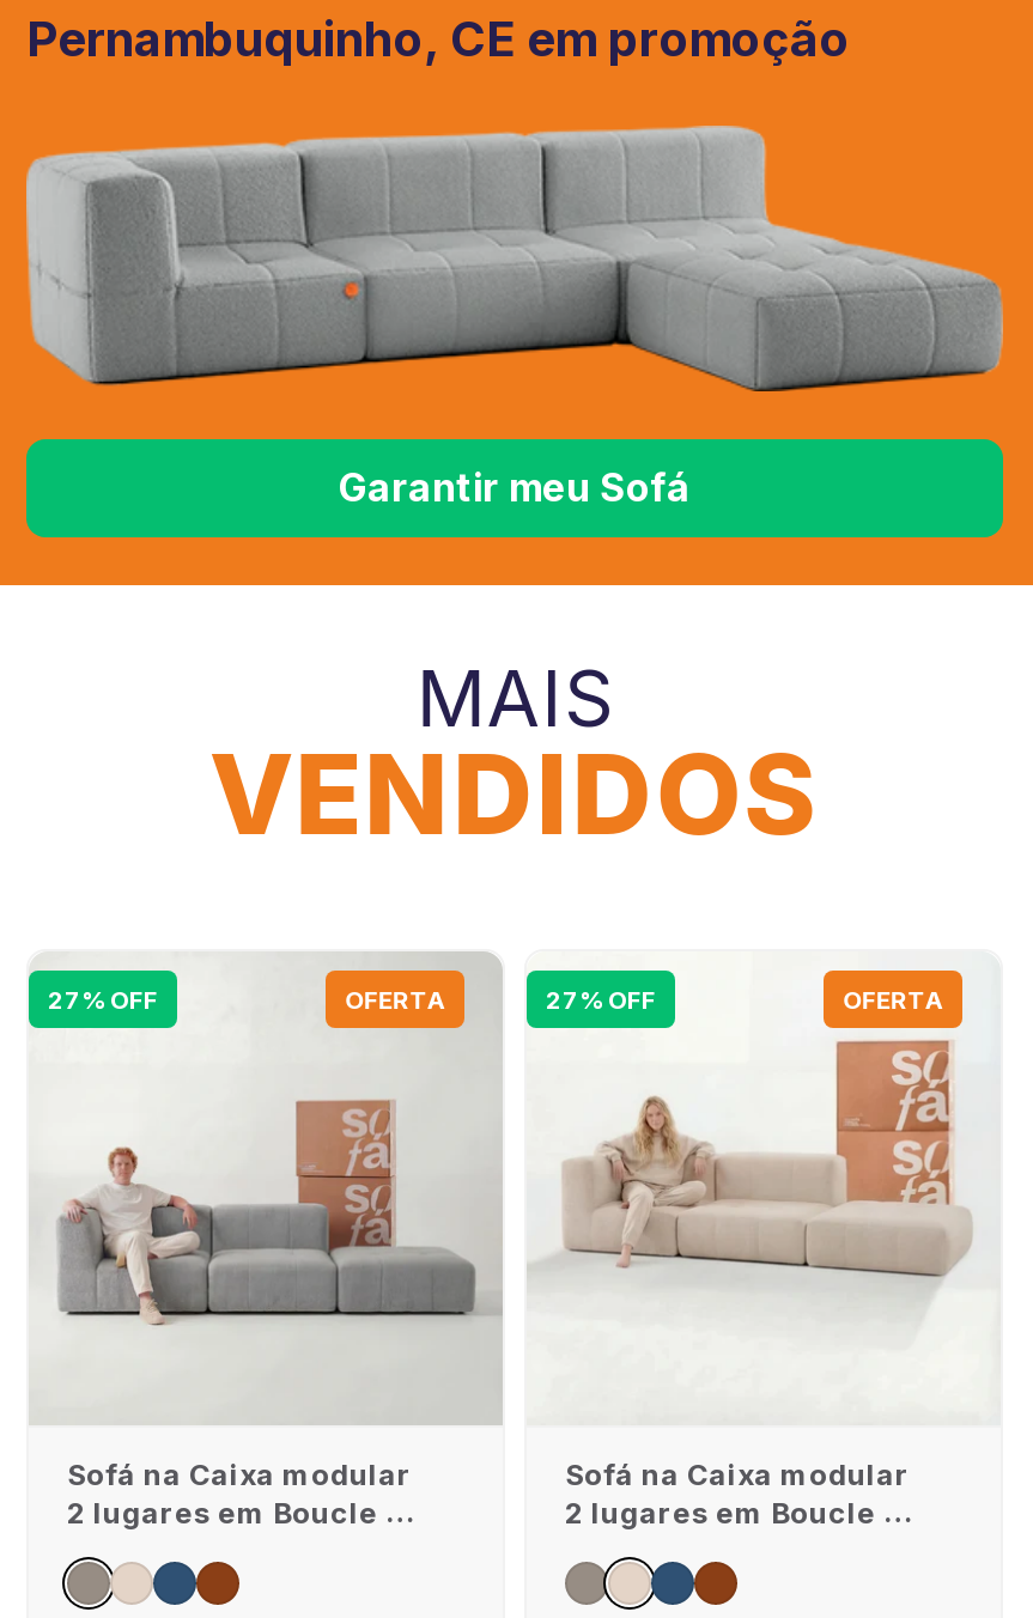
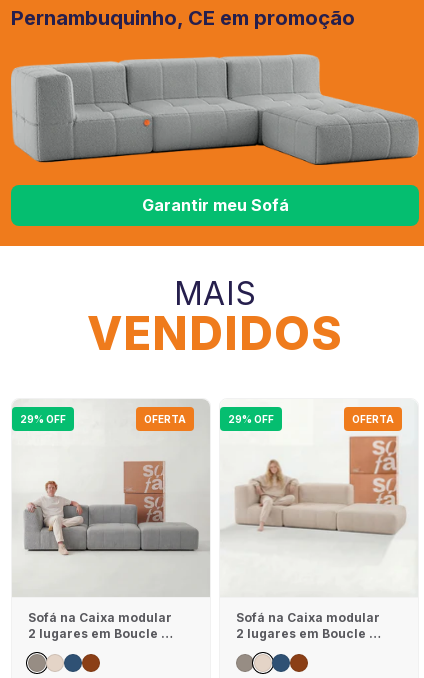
[48,986,158,1014] 27% OFF -> [20,413,66,425] 29% OFF
[546,986,656,1014] 27% OFF -> [228,413,274,425] 29% OFF

